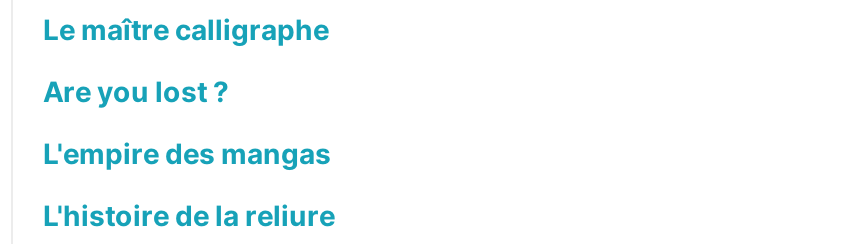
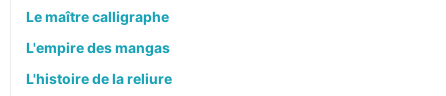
[43,74,229,108] Are you lost ? -> none

